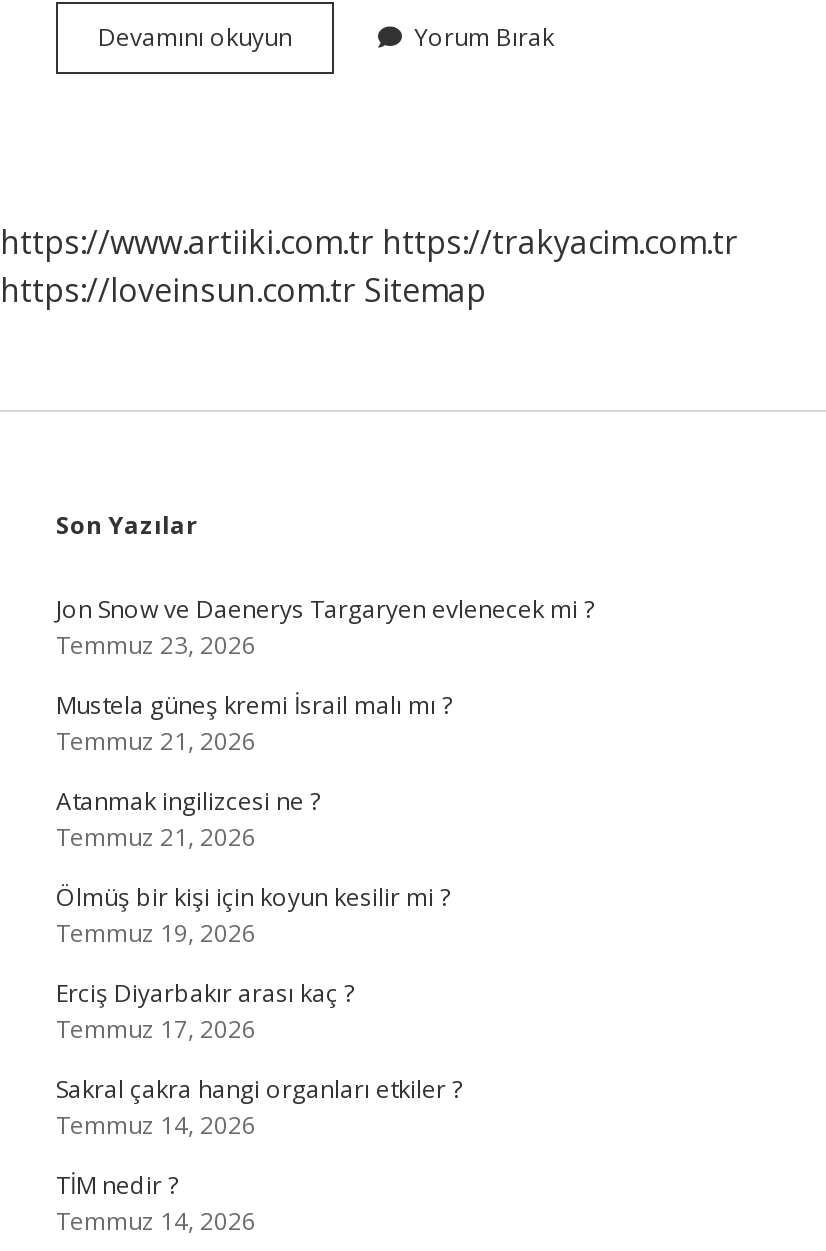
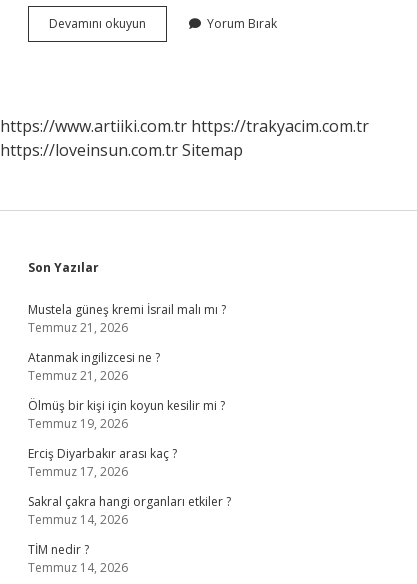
[56,592,594,662] Jon Snow ve Daenerys Targaryen evlenecek mi ? | Temmuz 23, 2026 -> none

